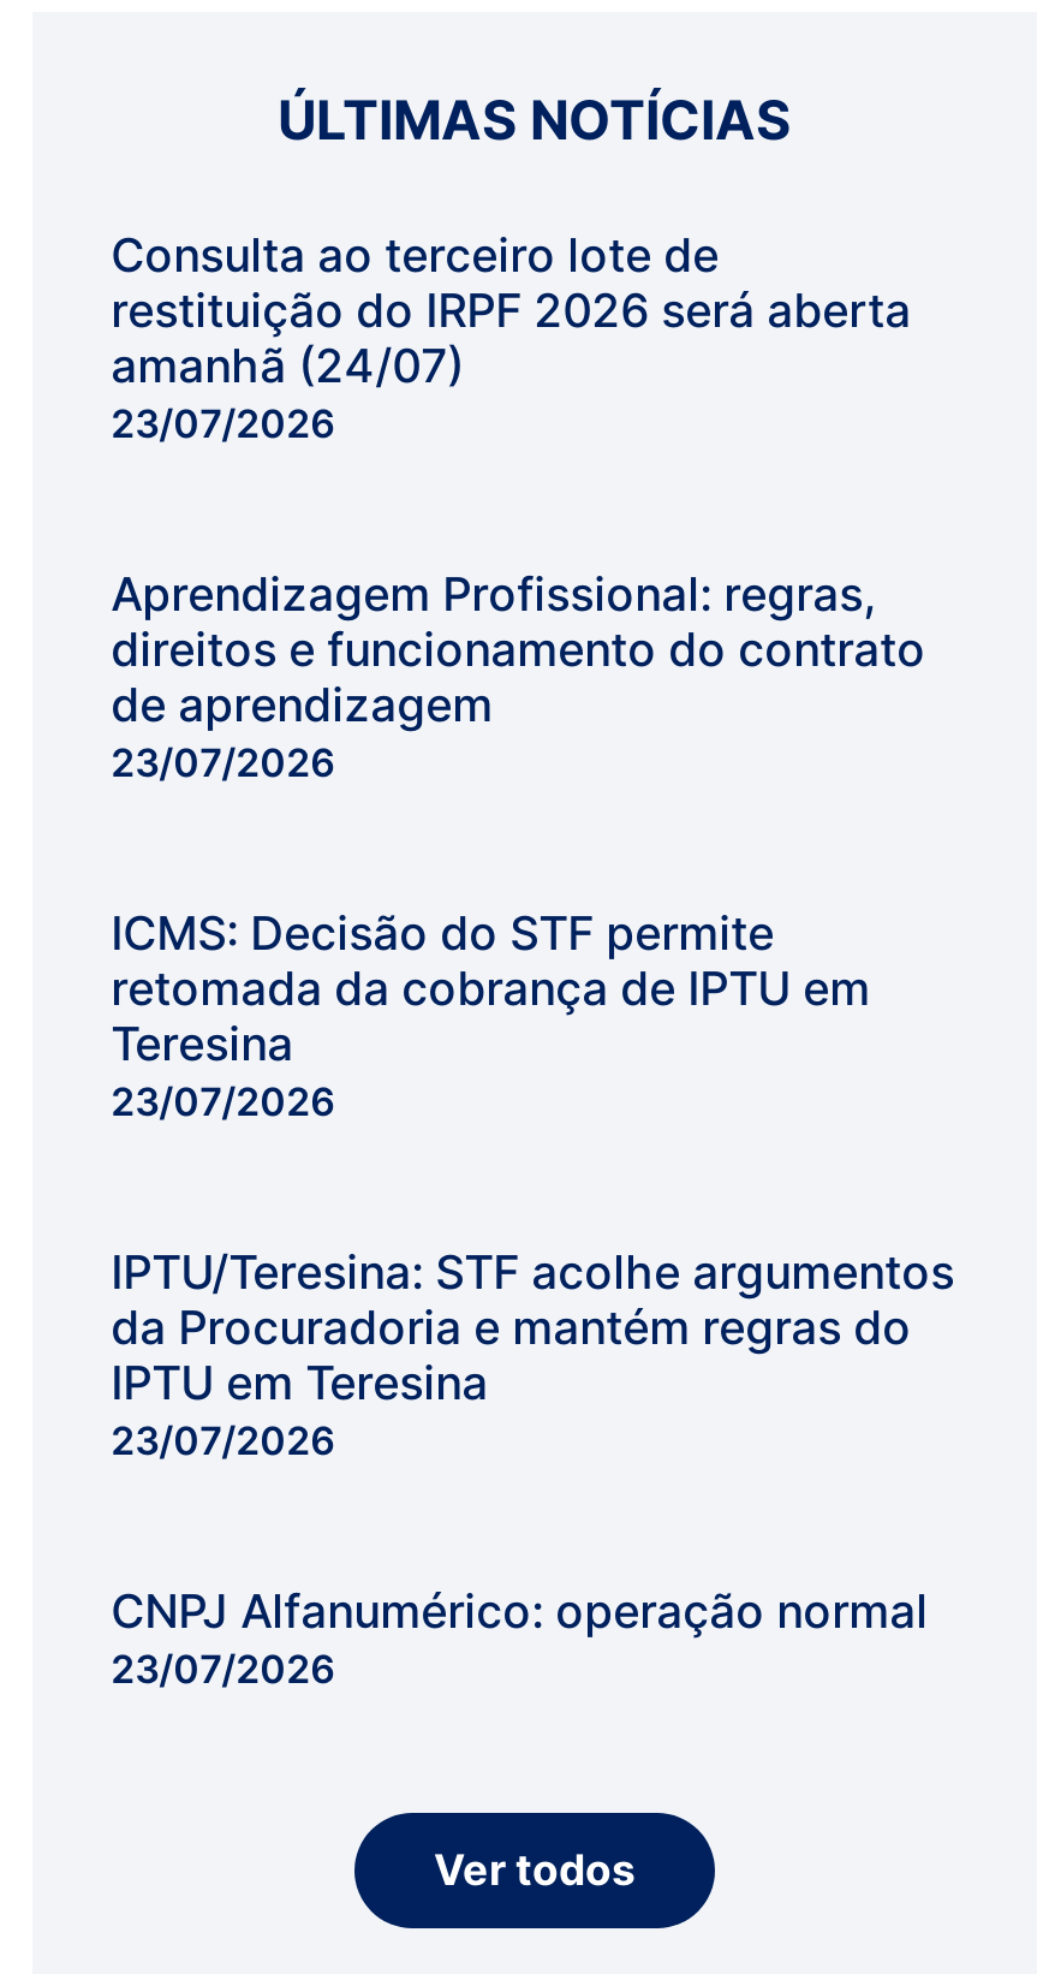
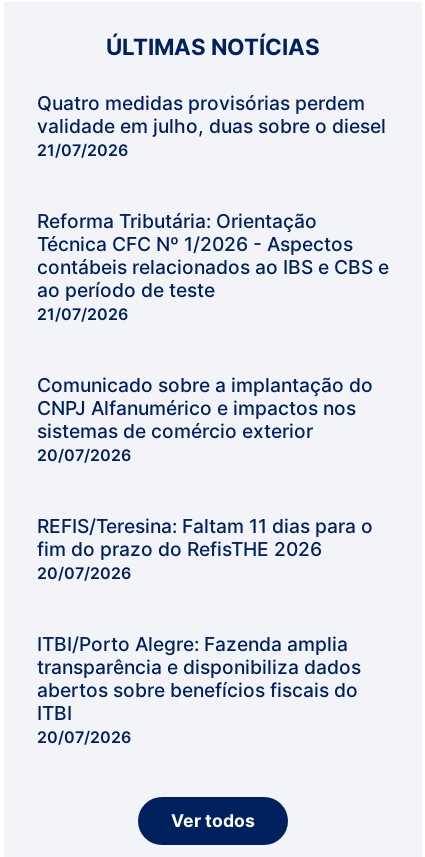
[111,227,911,448] Consulta ao terceiro lote de | restituição do IRPF 2026 será aberta | amanhã (24/07) | 23/07/2026 -> [37,91,386,160] Quatro medidas provisórias perdem | validade em julho, duas sobre o diesel | 21/07/2026
[111,566,925,787] Aprendizagem Profissional: regras, | direitos e funcionamento do contrato | de aprendizagem | 23/07/2026 -> [37,209,389,324] Reforma Tributária: Orientação | Técnica CFC Nº 1/2026 - Aspectos | contábeis relacionados ao IBS e CBS e | ao período de teste | 21/07/2026
[111,905,870,1126] ICMS: Decisão do STF permite | retomada da cobrança de IPTU em | Teresina | 23/07/2026 -> [37,373,373,465] Comunicado sobre a implantação do | CNPJ Alfanumérico e impactos nos | sistemas de comércio exterior | 20/07/2026
[111,1244,954,1465] IPTU/Teresina: STF acolhe argumentos | da Procuradoria e mantém regras do | IPTU em Teresina | 23/07/2026 -> [37,514,373,583] REFIS/Teresina: Faltam 11 dias para o | fim do prazo do RefisTHE 2026 | 20/07/2026
[111,1583,928,1694] CNPJ Alfanumérico: operação normal | 23/07/2026 -> [37,632,361,747] ITBI/Porto Alegre: Fazenda amplia | transparência e disponibiliza dados | abertos sobre benefícios fiscais do | ITBI | 20/07/2026

